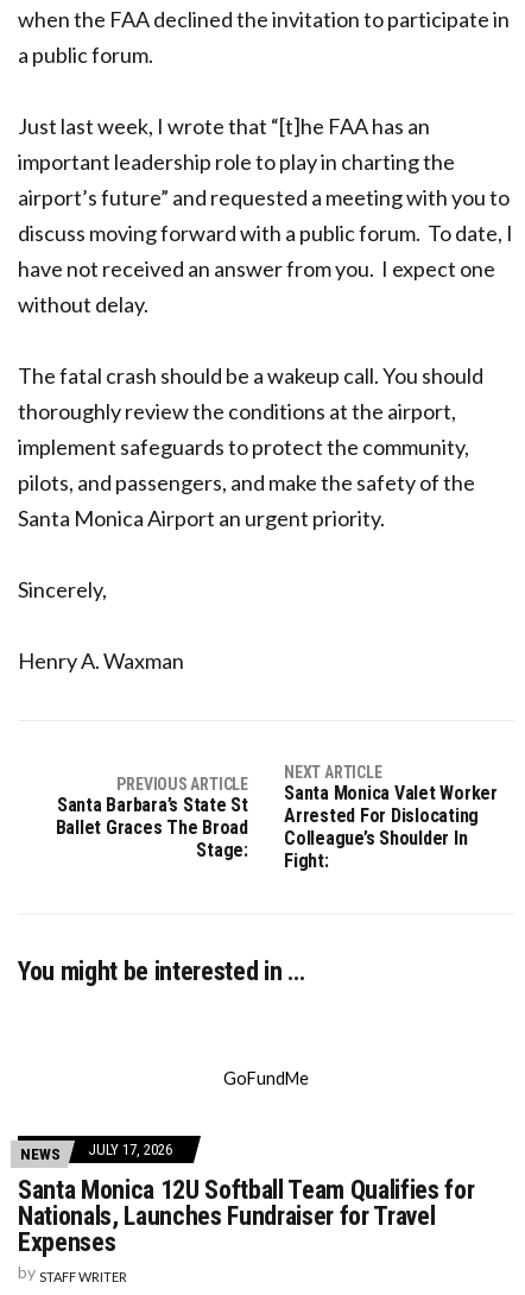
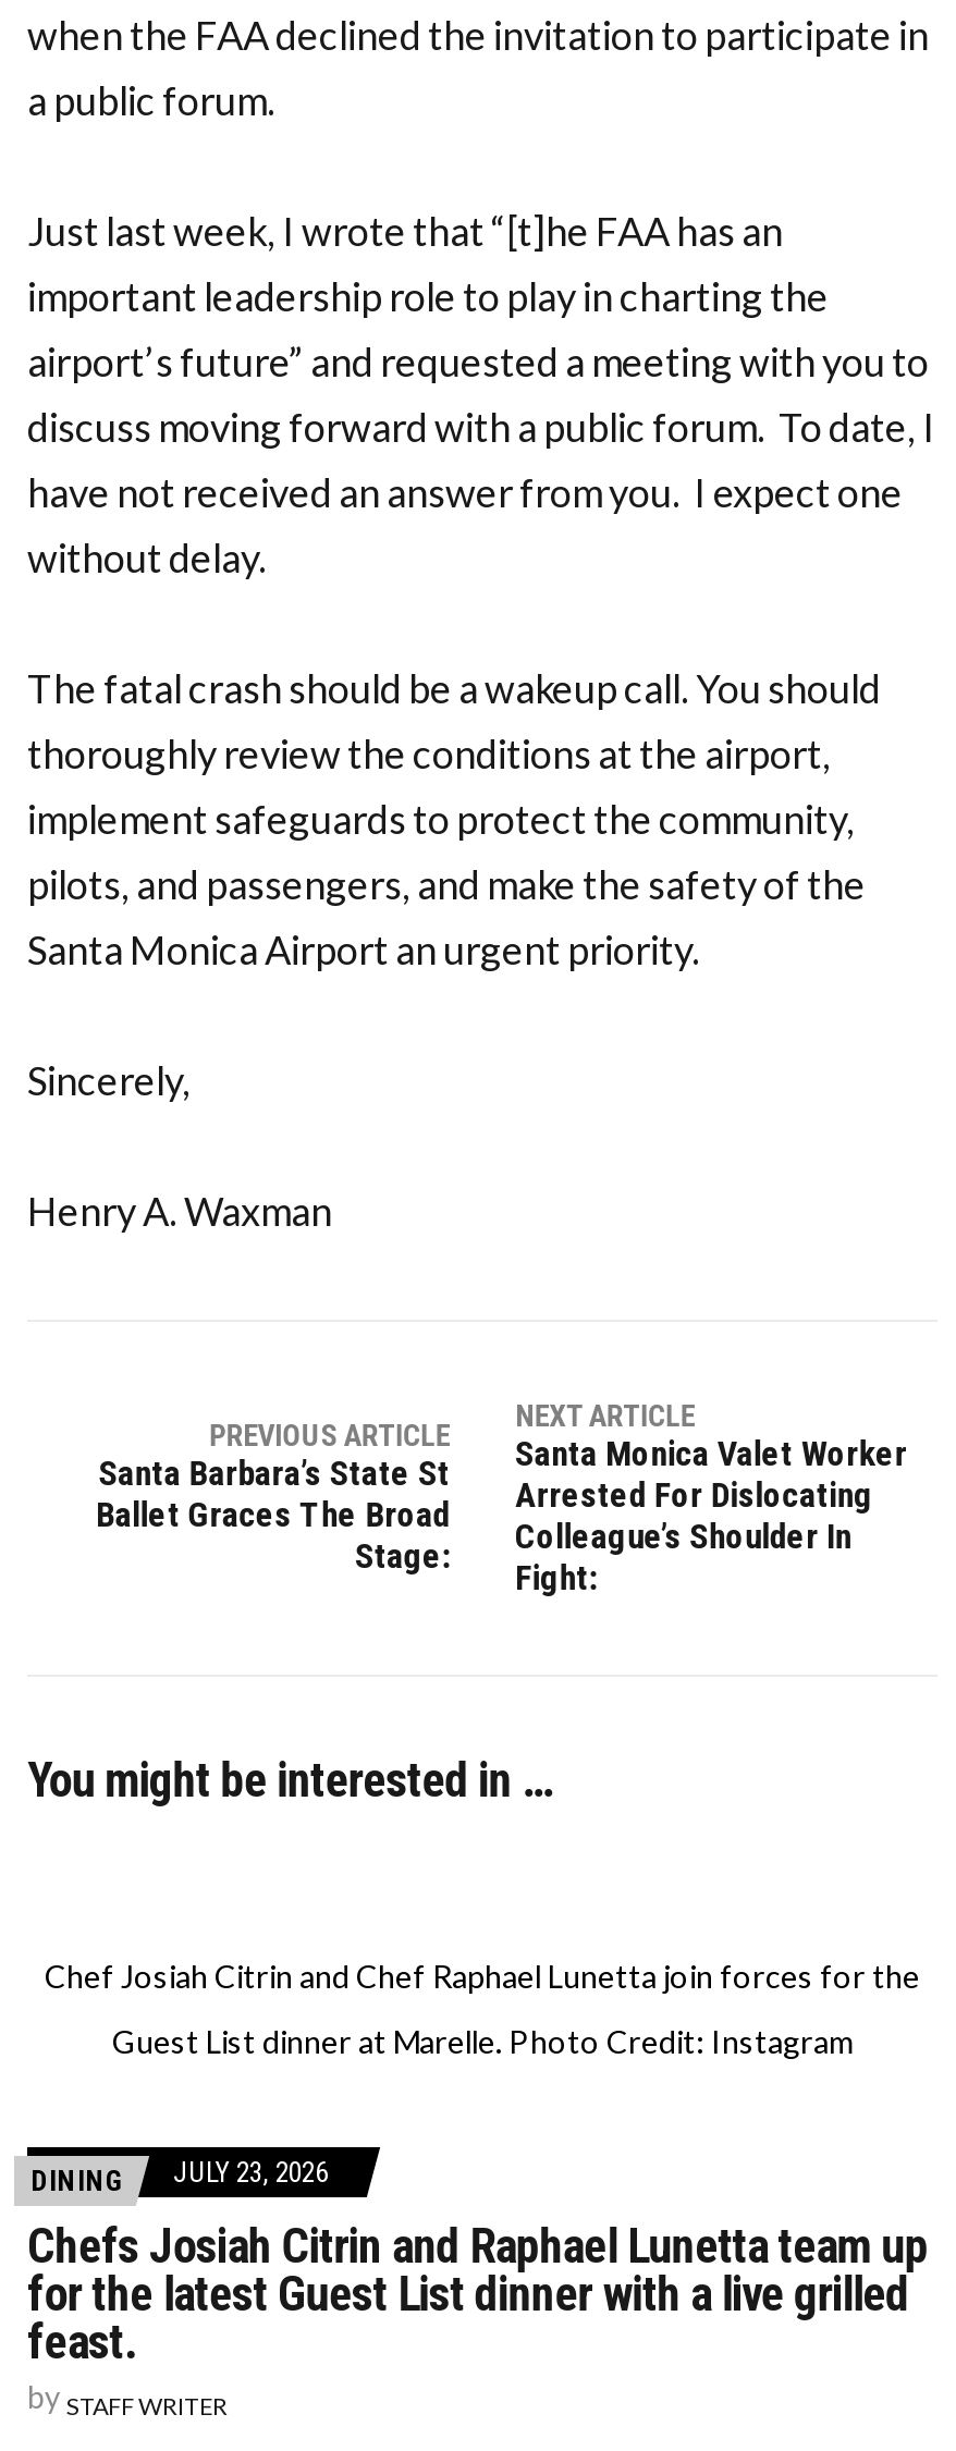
[223,1068,309,1088] GoFundMe -> [45,1957,920,2059] Chef Josiah Citrin and Chef Raphael Lunetta join forces for the | Guest List dinner at Marelle. Photo Credit: Instagram
[18,1141,475,1257] NEWS | JULY 17, 2026 | Santa Monica 12U Softball Team Qualifies for | Nationals, Launches Fundraiser for Travel | Expenses -> [27,2155,928,2368] DINING | JULY 23, 2026 | Chefs Josiah Citrin and Raphael Lunetta team up | for the latest Guest List dinner with a live grilled | feast.

